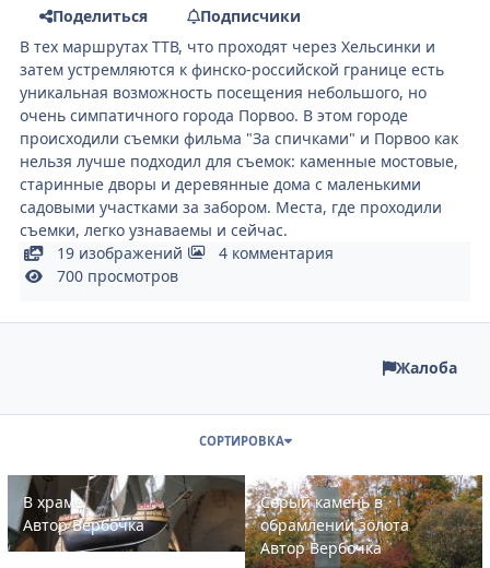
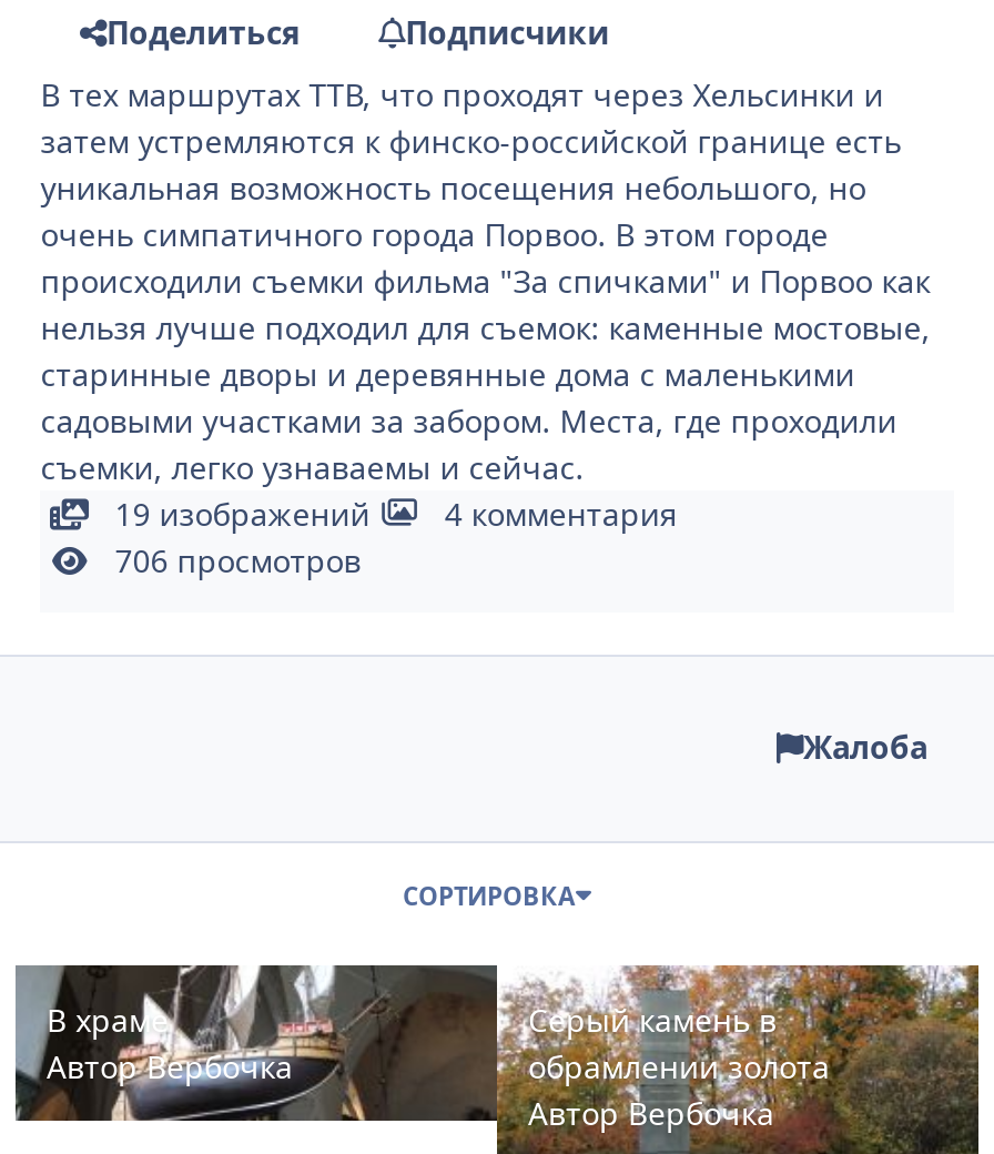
[57,266,178,287] 700 просмотров -> [115,540,361,582] 706 просмотров

